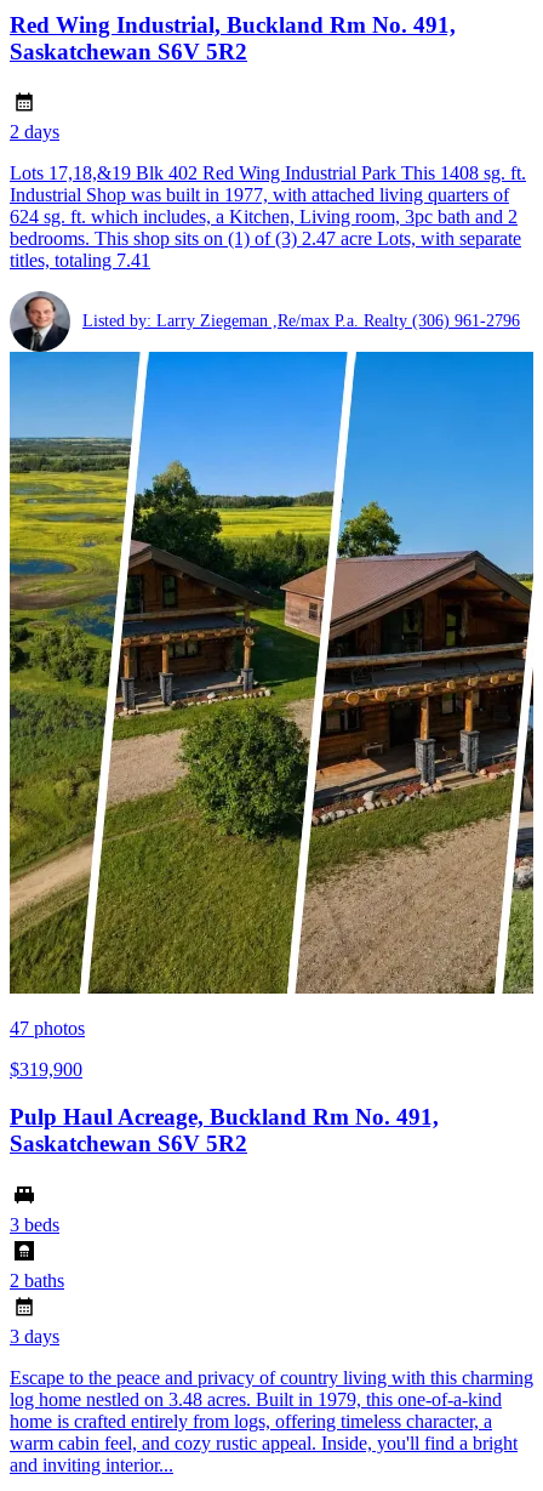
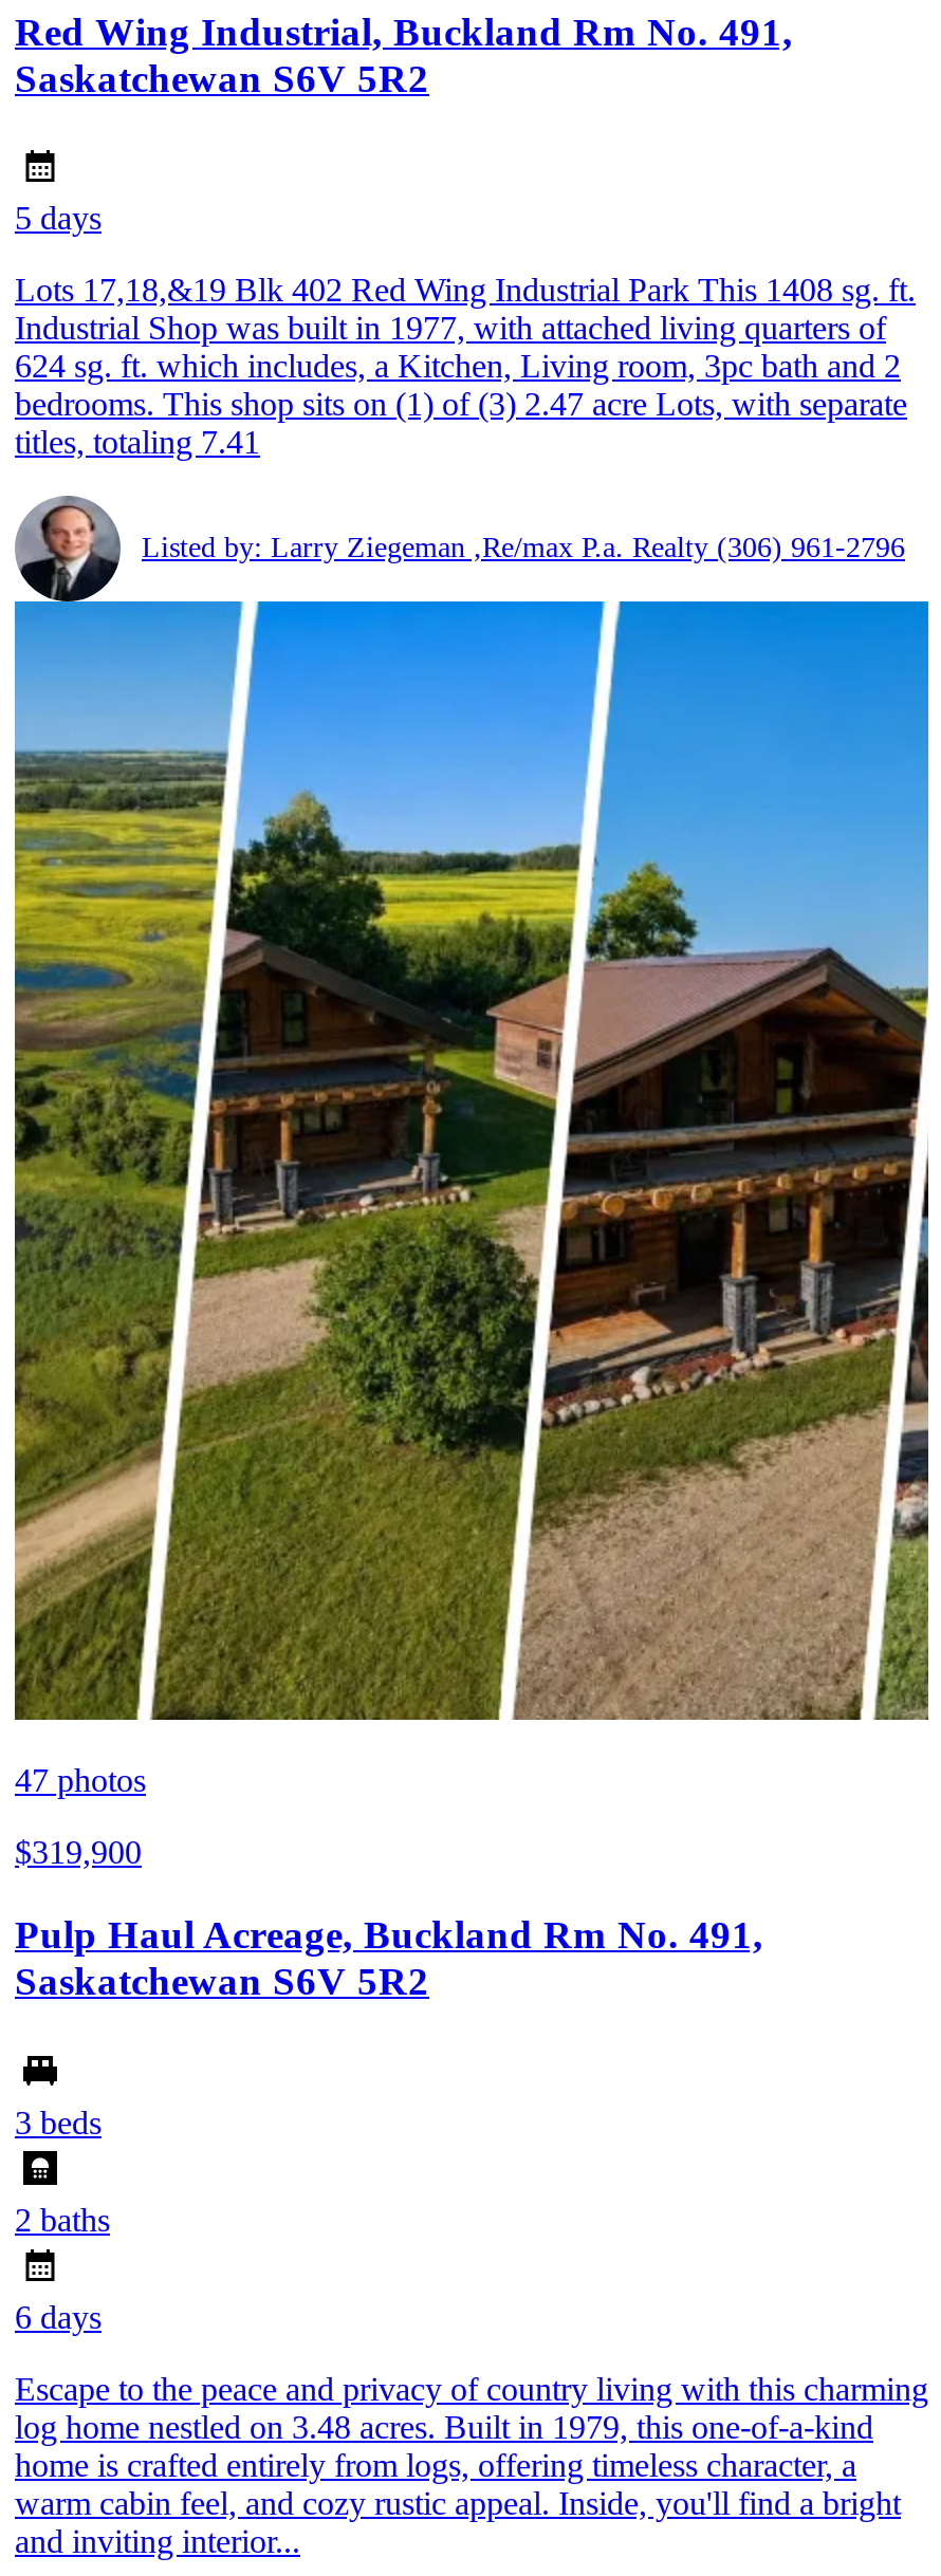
[10,122,59,142] 2 days -> [15,201,102,237] 5 days
[10,1326,59,1347] 3 days -> [15,2299,102,2335] 6 days

